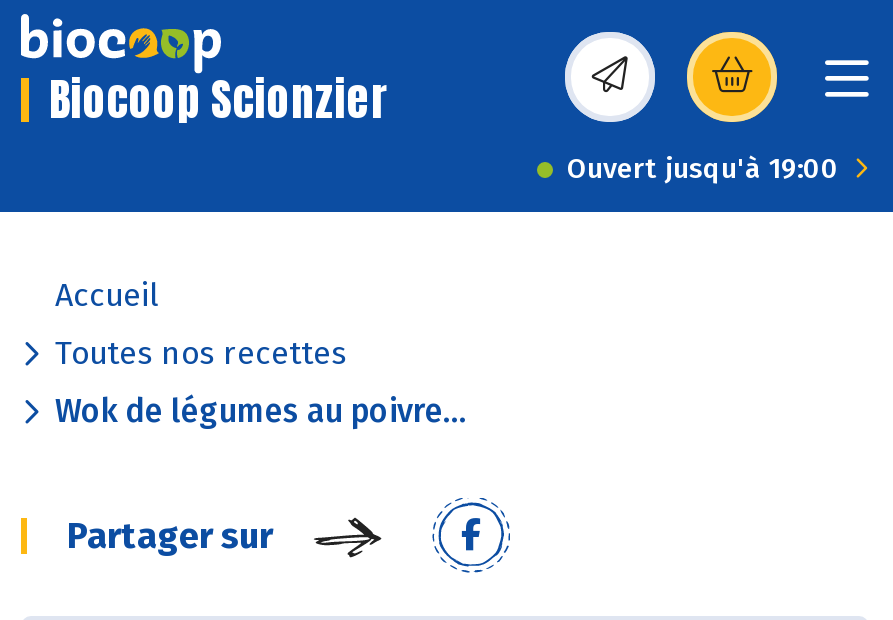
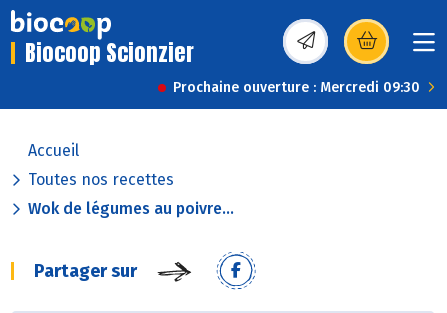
[567,152,839,186] Ouvert jusqu'à 19:00 -> [173,79,420,96] Prochaine ouverture : Mercredi 09:30

